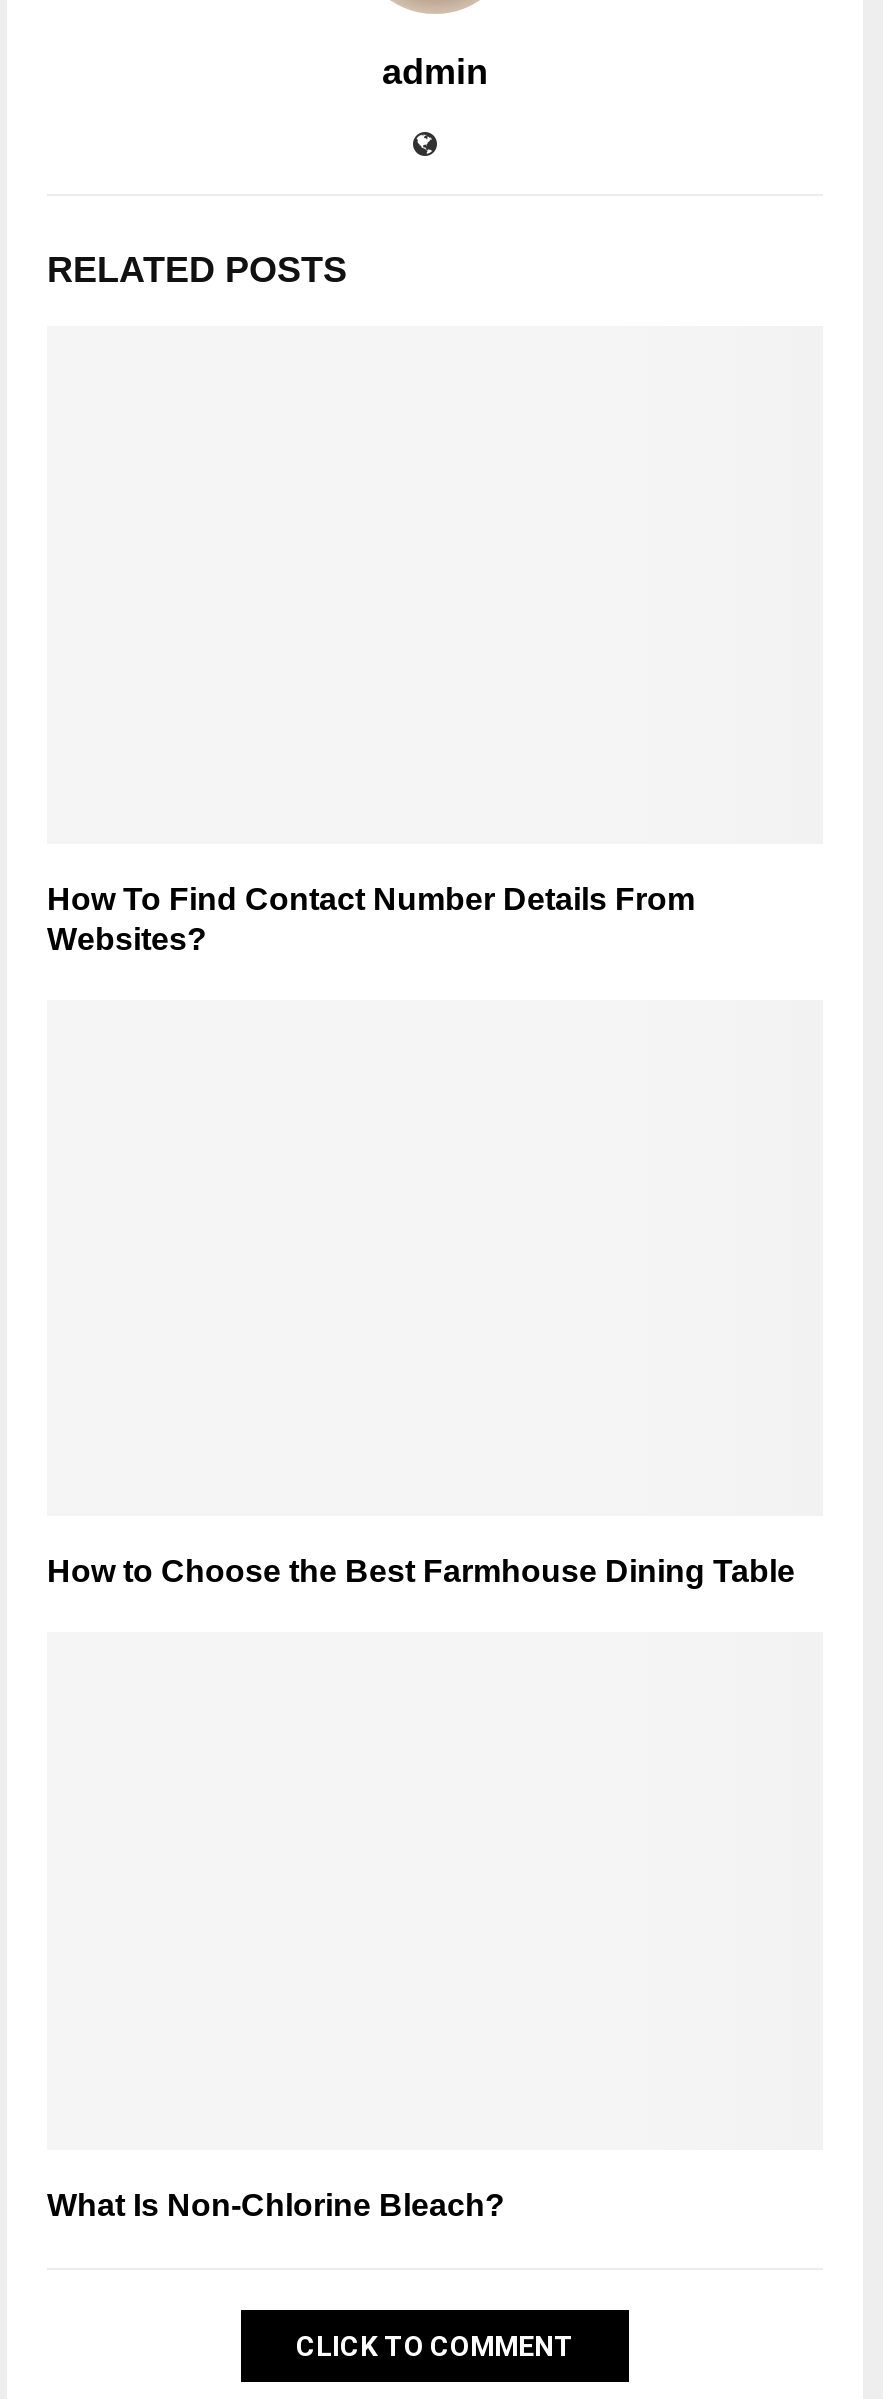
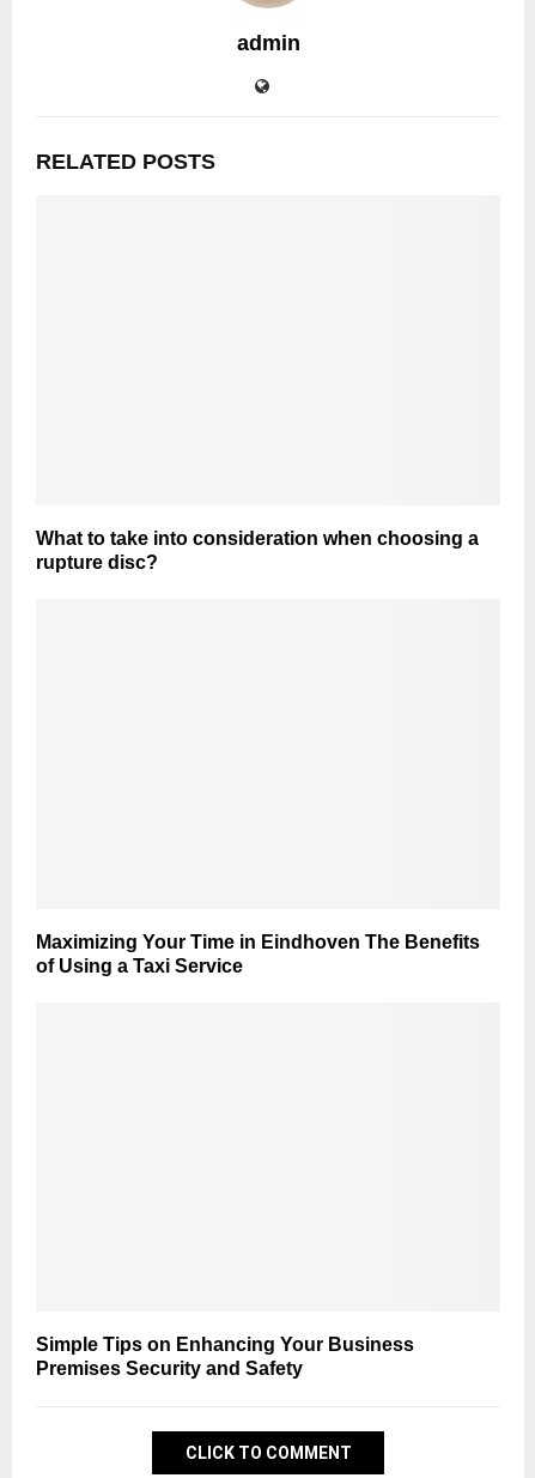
[47,882,695,956] How To Find Contact Number Details From | Websites? -> [36,528,479,573] What to take into consideration when choosing a | rupture disc?
[47,1555,795,1589] How to Choose the Best Farmhouse Dining Table -> [36,931,480,976] Maximizing Your Time in Eindhoven The Benefits | of Using a Taxi Service
[47,2189,505,2223] What Is Non-Chlorine Bleach? -> [36,1335,414,1379] Simple Tips on Enhancing Your Business | Premises Security and Safety

